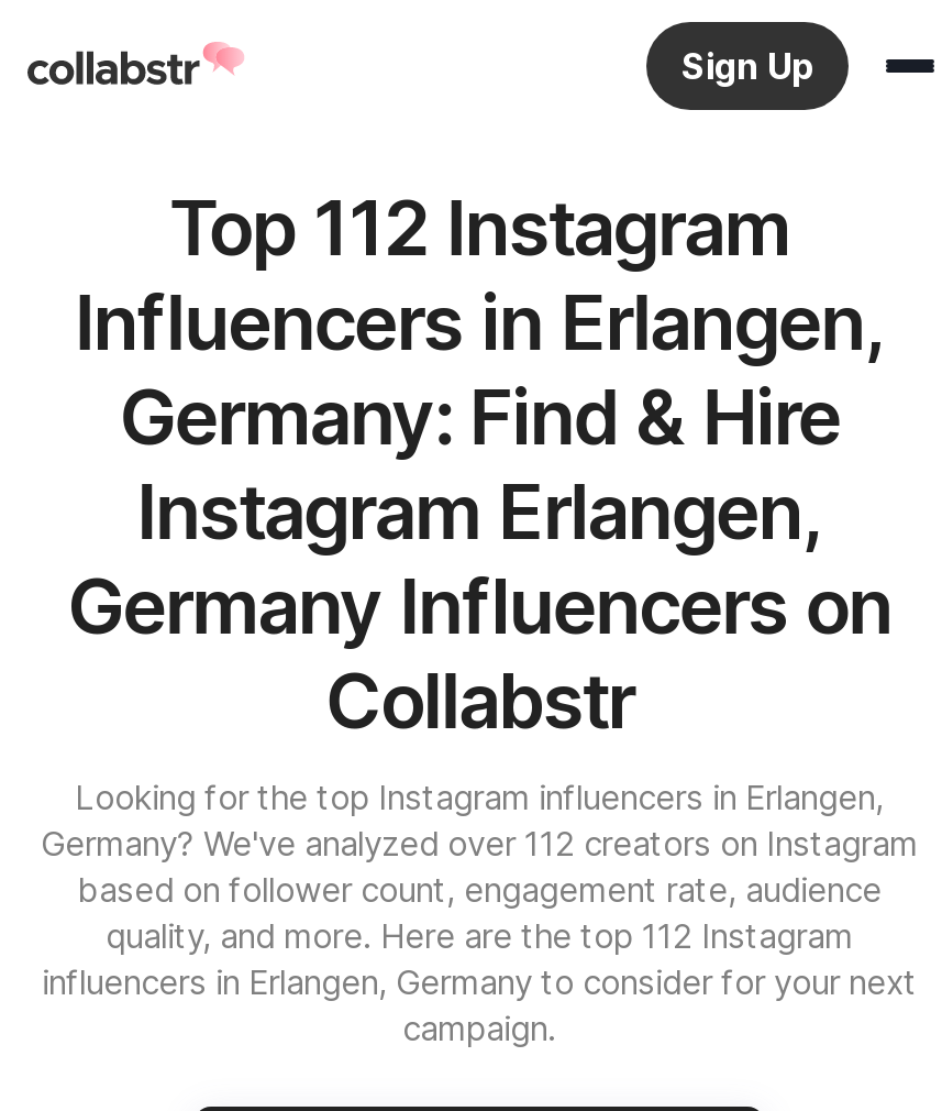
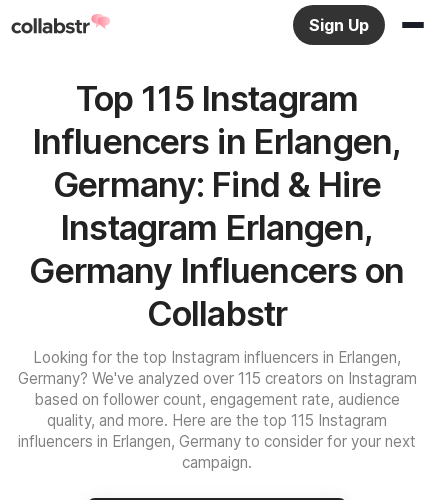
[169,183,790,273] Top 112 Instagram -> [76,78,358,119] Top 115 Instagram
[41,824,918,866] Germany? We've analyzed over 112 creators on Instagram -> [17,369,416,388] Germany? We've analyzed over 115 creators on Instagram
[106,916,853,958] quality, and more. Here are the top 112 Instagram -> [47,411,387,430] quality, and more. Here are the top 115 Instagram

